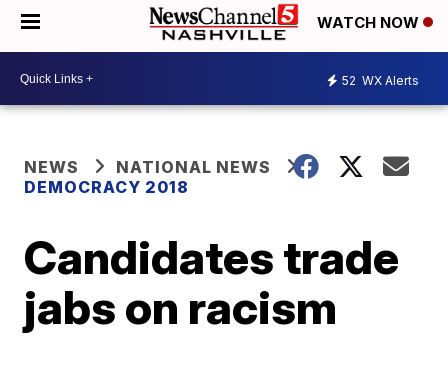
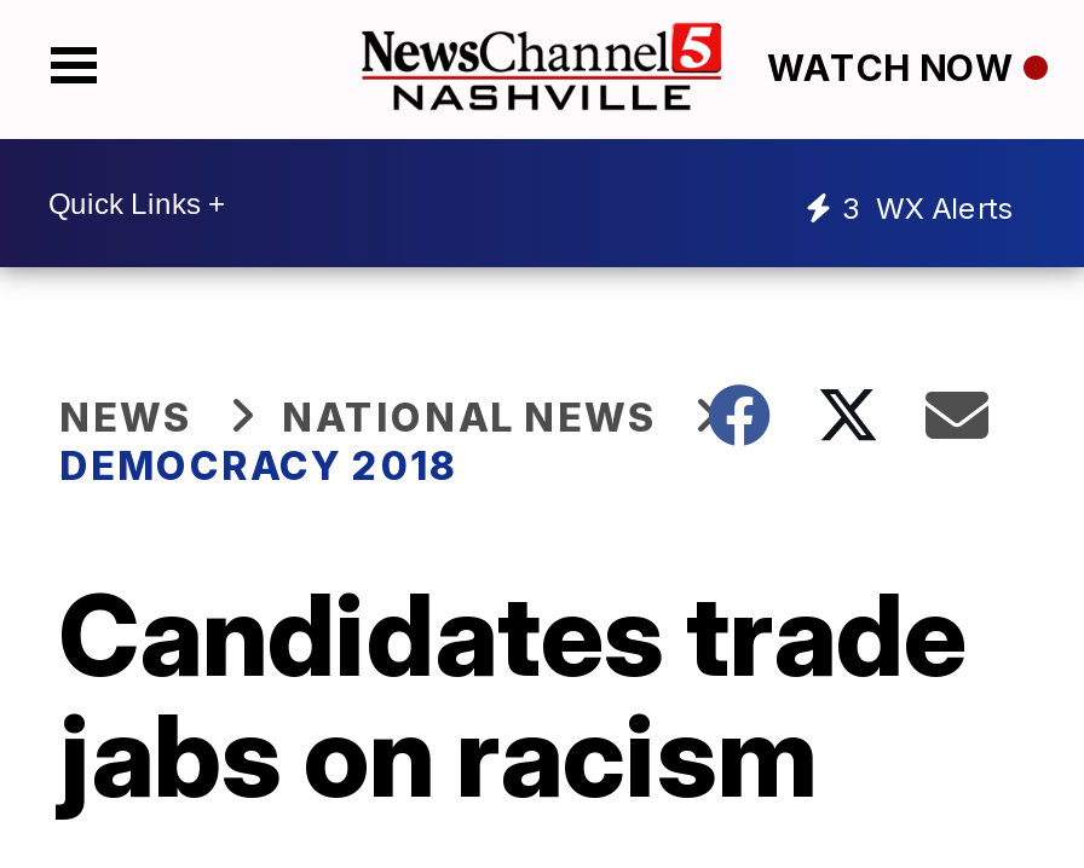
[342,72,419,87] 52 WX Alerts -> [842,189,1014,225] 3 WX Alerts

